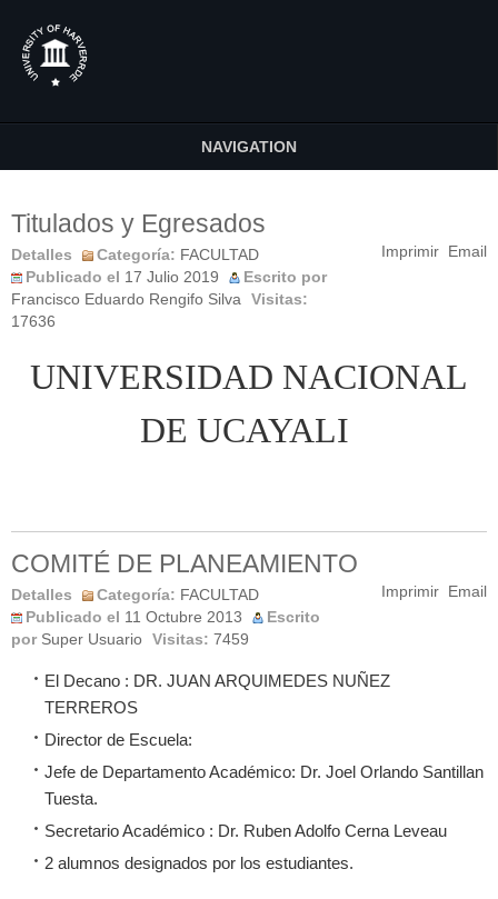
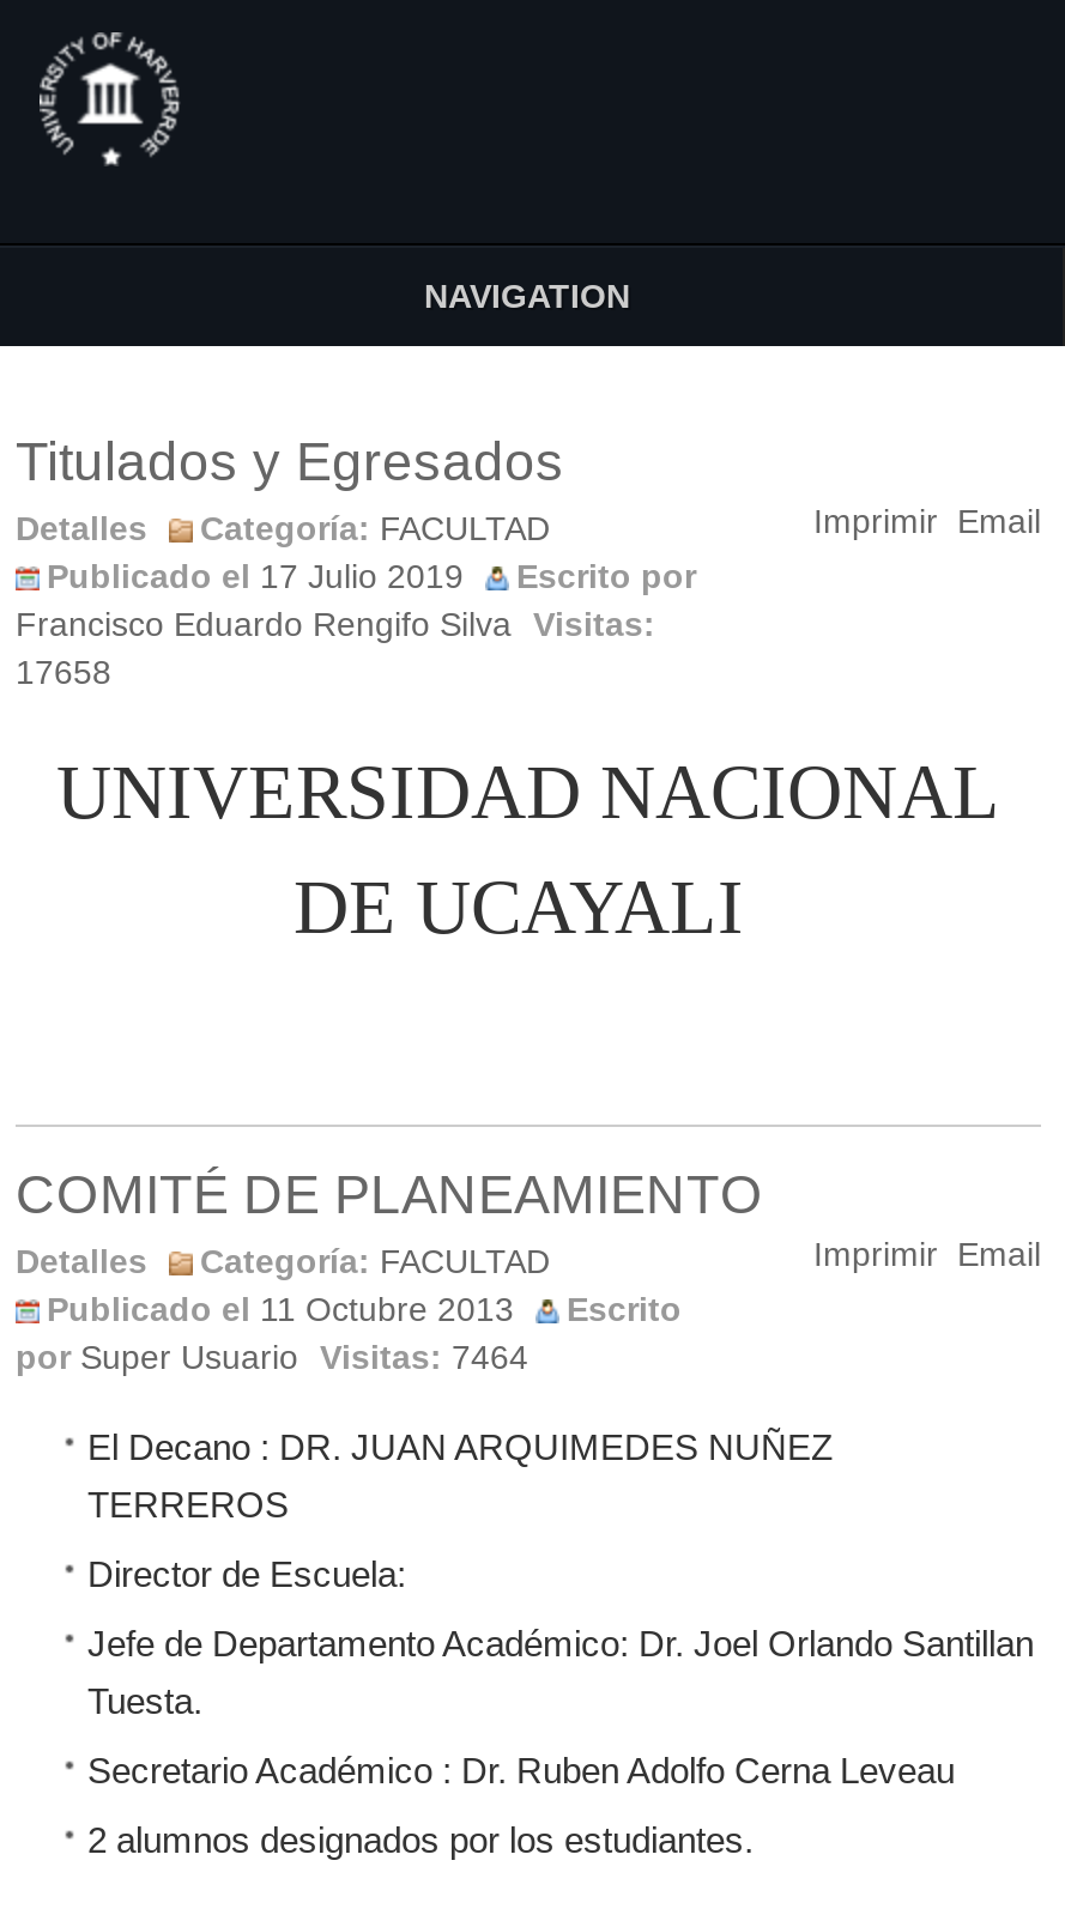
[11,313,56,330] 17636 -> [16,654,111,690] 17658
[11,631,249,648] por Super Usuario Visitas: 7459 -> [16,1339,528,1375] por Super Usuario Visitas: 7464

